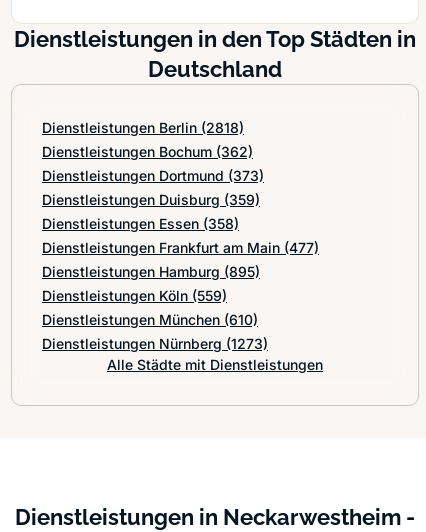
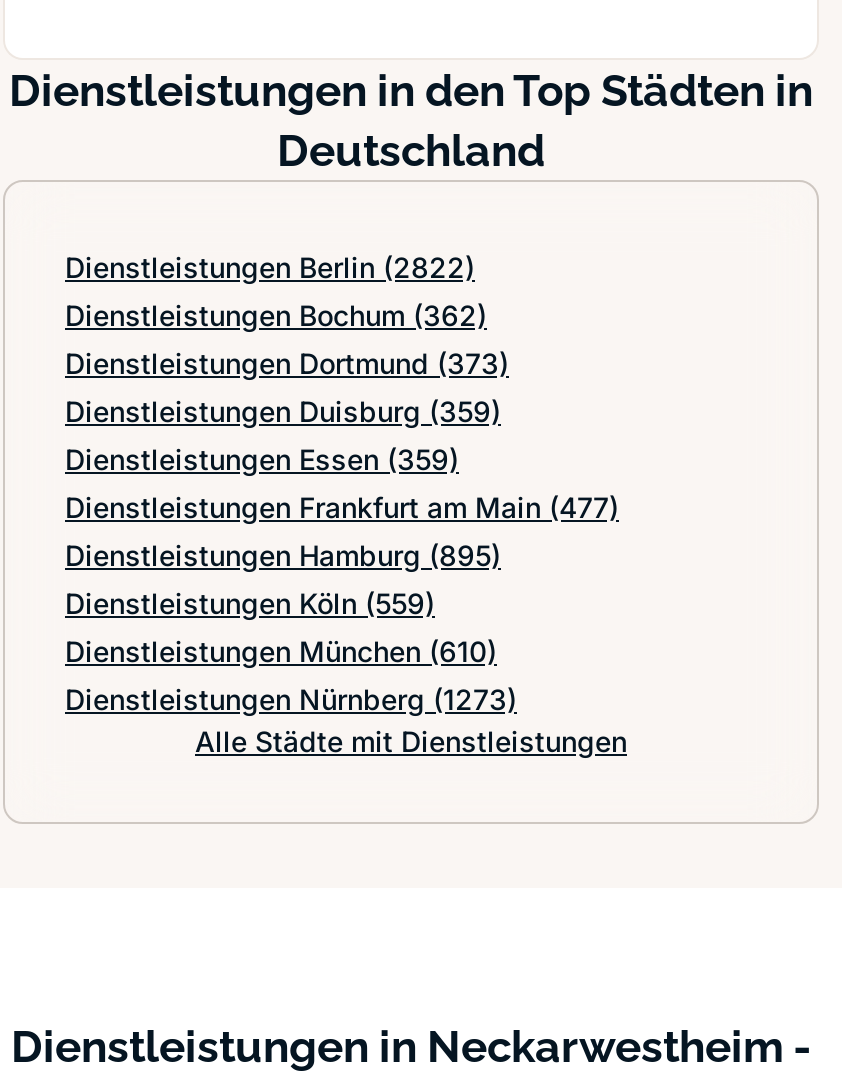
[42,119,244,136] Dienstleistungen Berlin (2818) -> [65,250,475,284] Dienstleistungen Berlin (2822)
[42,215,239,232] Dienstleistungen Essen (358) -> [65,442,459,476] Dienstleistungen Essen (359)

